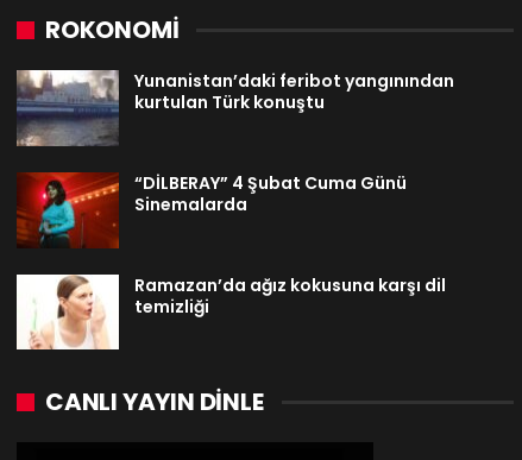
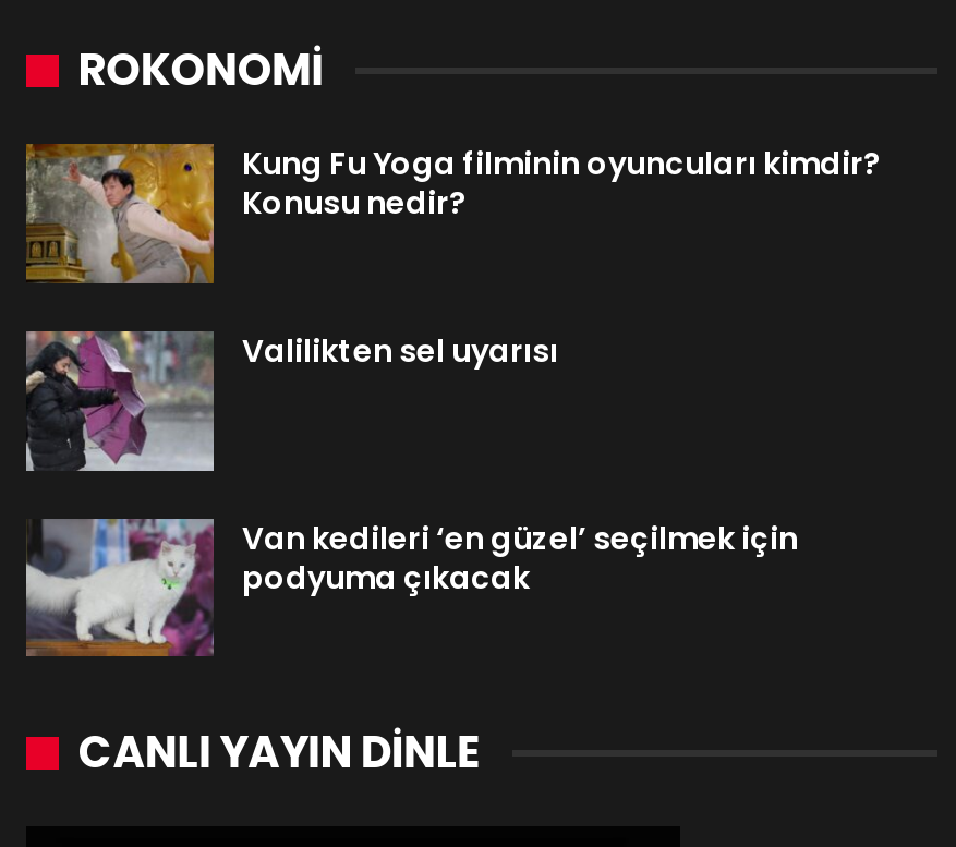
[15,69,454,147] [image] | Yunanistan’daki feribot yangınından | kurtulan Türk konuştu -> [26,142,881,283] [image] | Kung Fu Yoga filminin oyuncuları kimdir? | Konusu nedir?
[17,171,407,248] [image] | “DİLBERAY” 4 Şubat Cuma Günü | Sinemalarda -> [24,329,558,473] [image] | Valilikten sel uyarısı
[15,273,446,351] [image] | Ramazan’da ağız kokusuna karşı dil | temizliği -> [24,516,798,656] [image] | Van kedileri ‘en güzel’ seçilmek için | podyuma çıkacak

